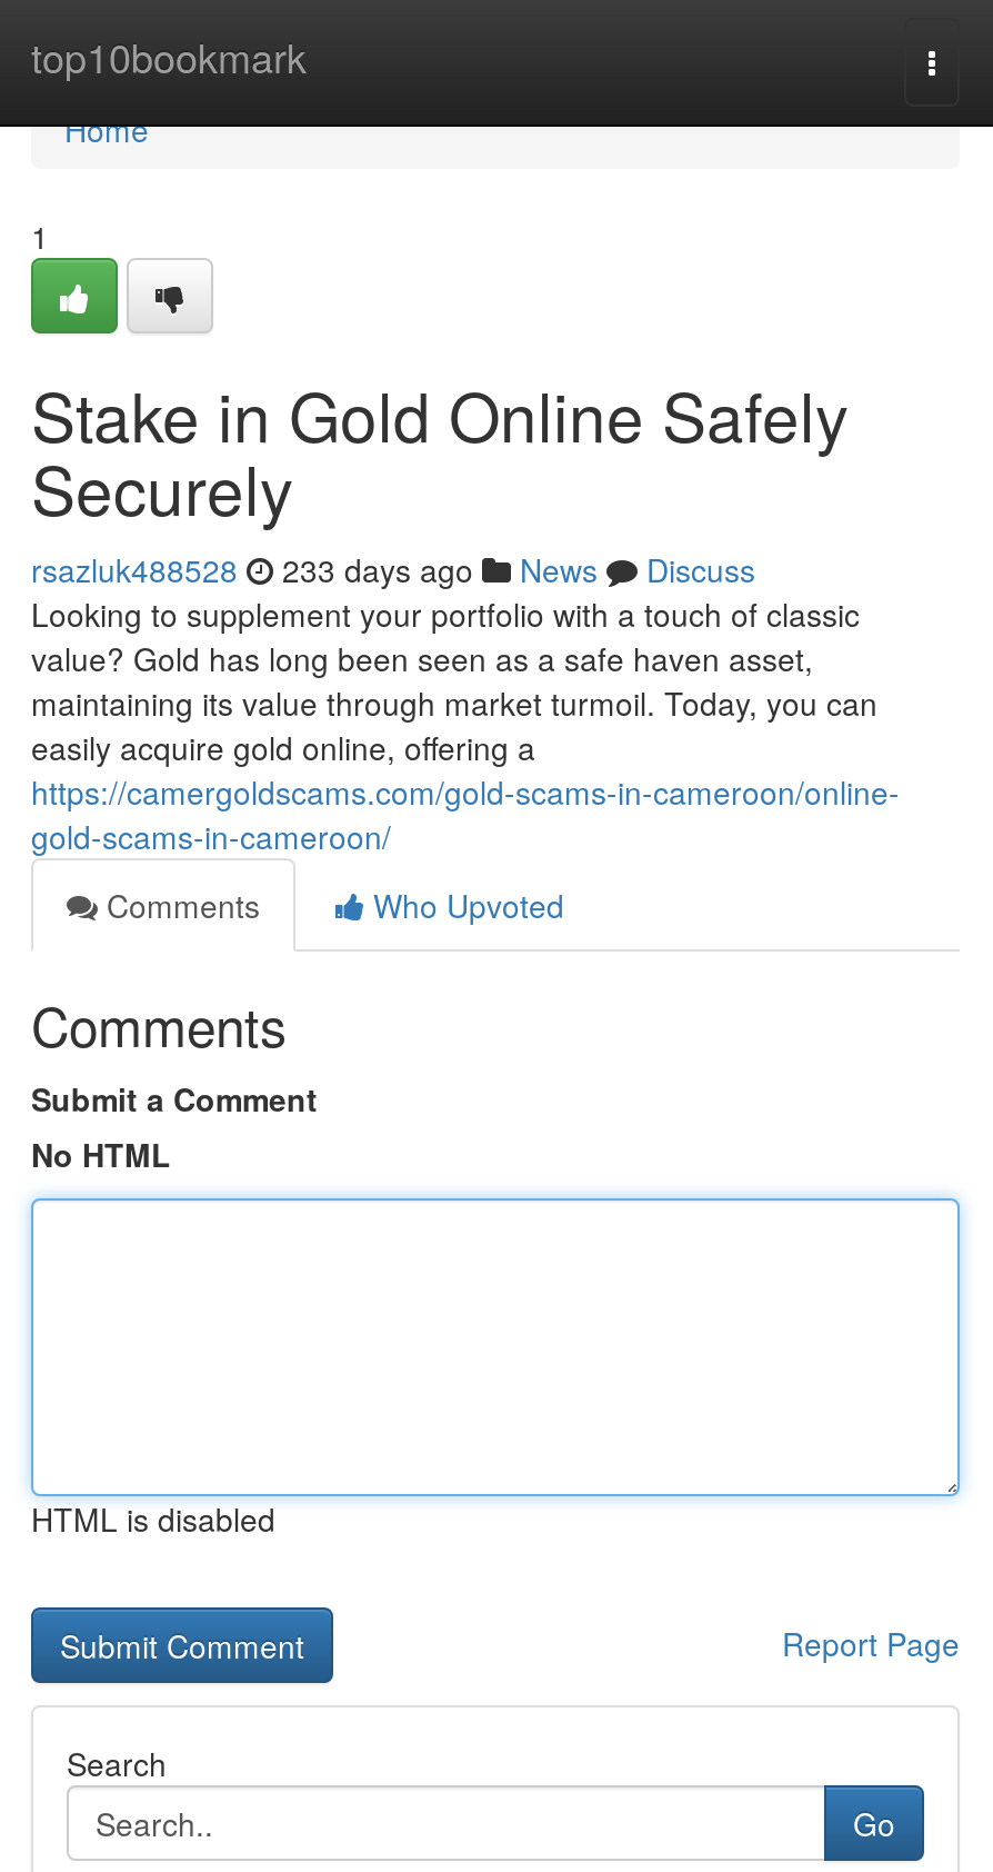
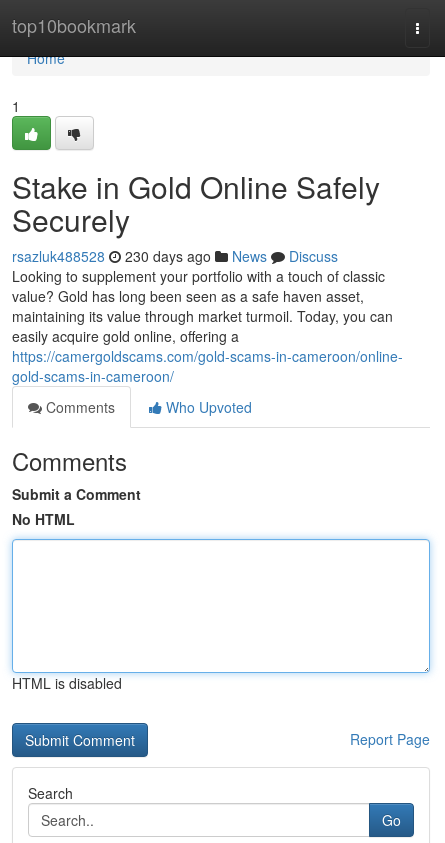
[31,547,755,591] rsazluk488528 233 days ago News Discuss -> [12,246,338,266] rsazluk488528 230 days ago News Discuss

